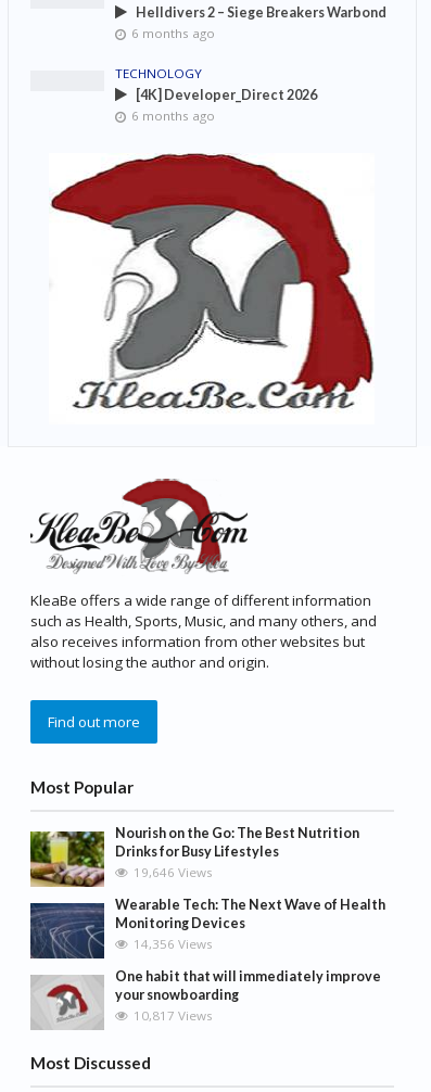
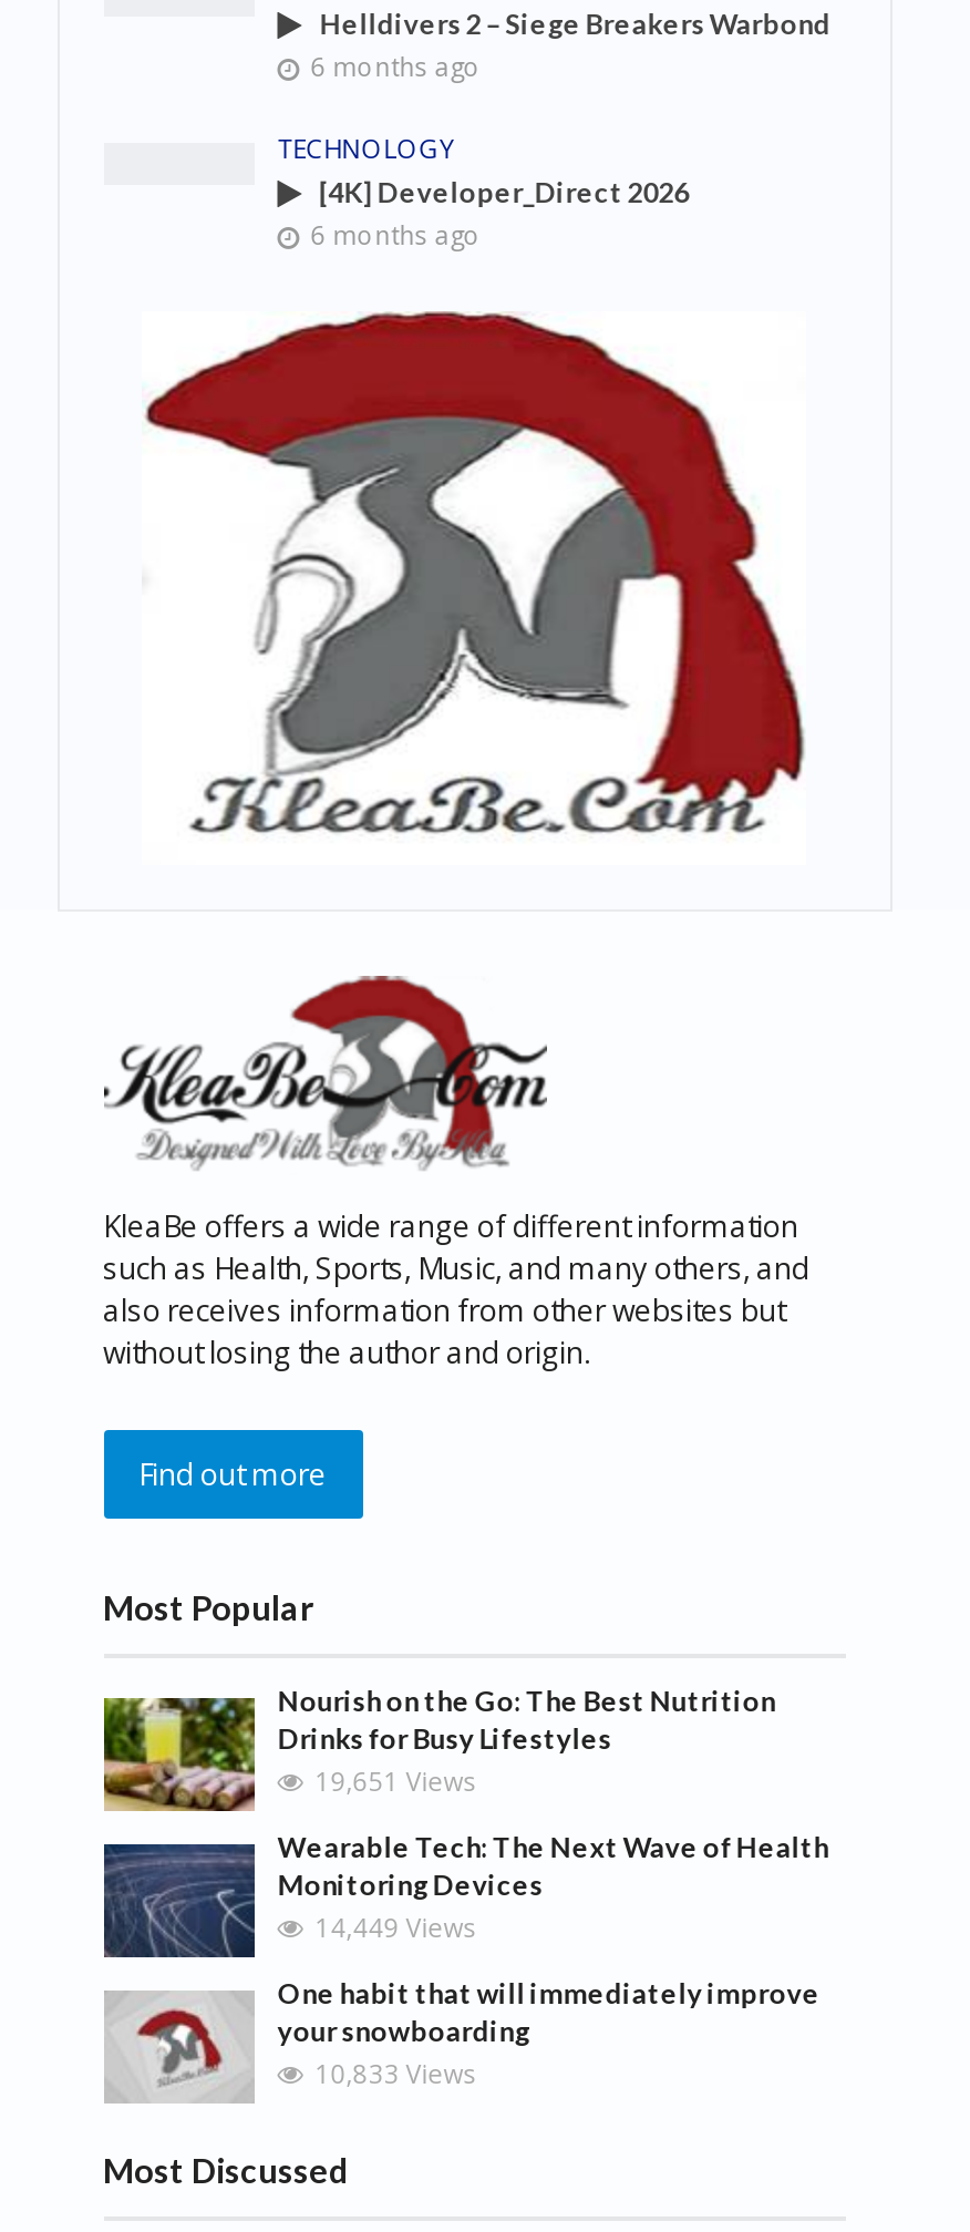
[134,864,213,880] 19,646 Views -> [315,1764,477,1797] 19,651 Views
[134,936,213,952] 14,356 Views -> [315,1910,477,1943] 14,449 Views
[134,1008,213,1024] 10,817 Views -> [315,2057,477,2090] 10,833 Views

